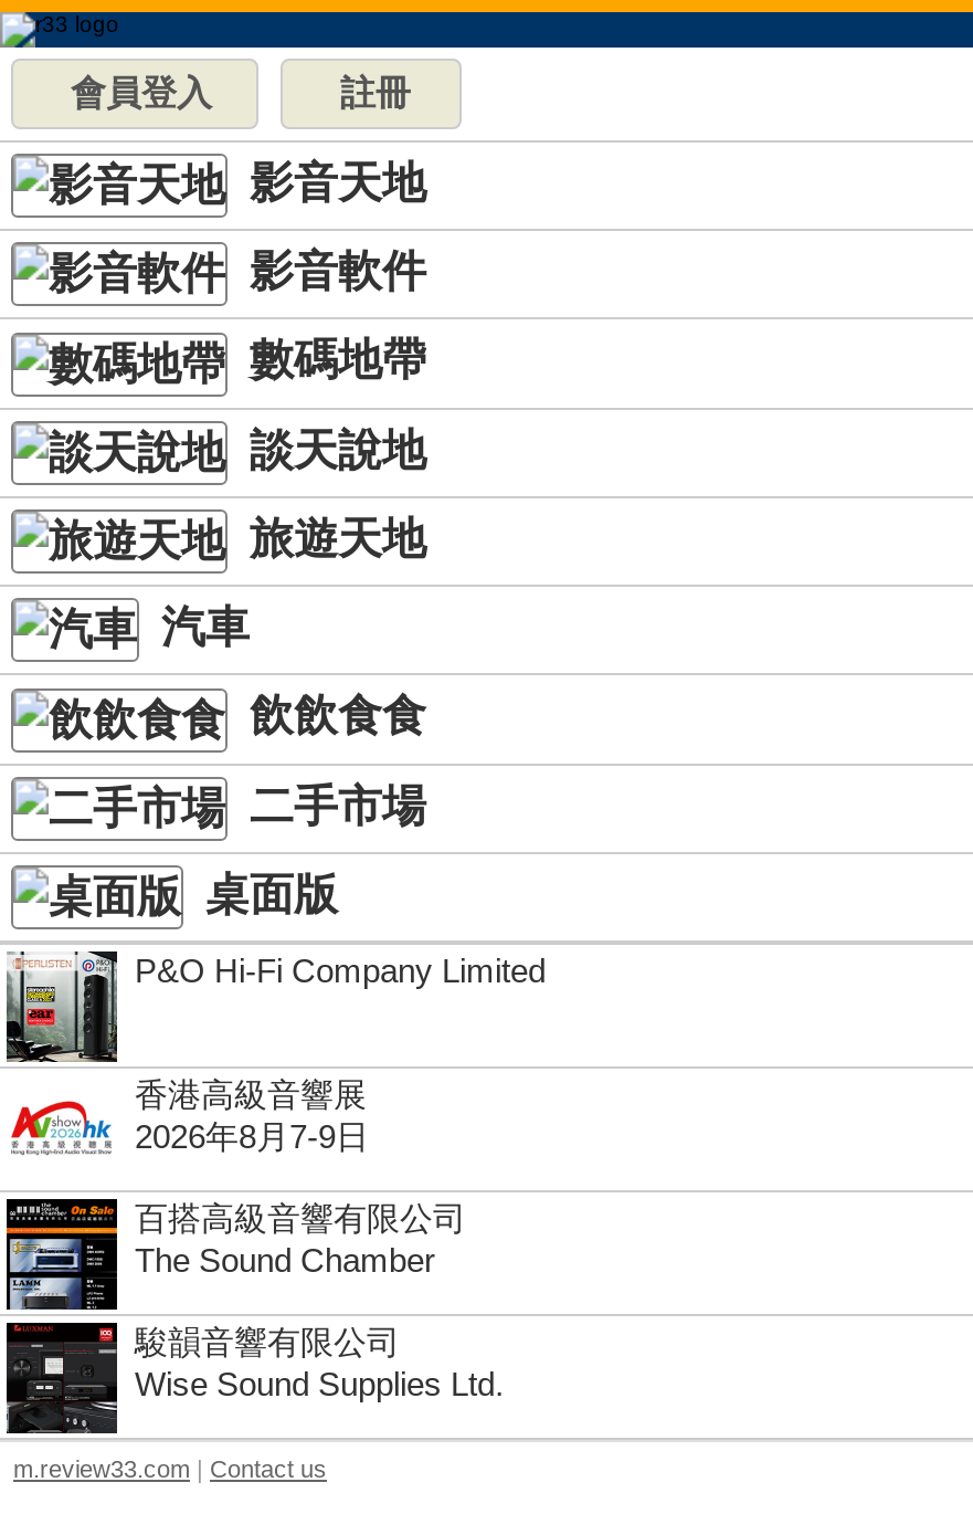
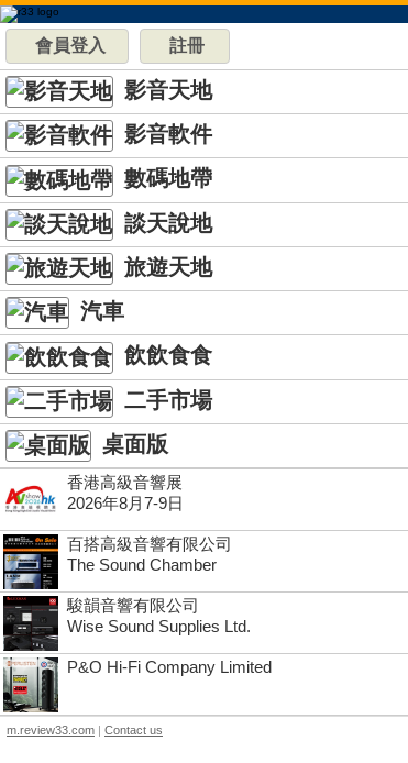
moved [7,949,546,1064] -> [3,657,272,712]: [image] | P&O Hi-Fi Company Limited
moved [0,1075,504,1436] -> [0,473,251,652]: [image] | 香港高級音響展 | 2026年8月7-9日 | 百搭高級音響有限公司 | The Sound Chamber | 駿韻音響有限公司 | Wise Sound Supplies Ltd.

